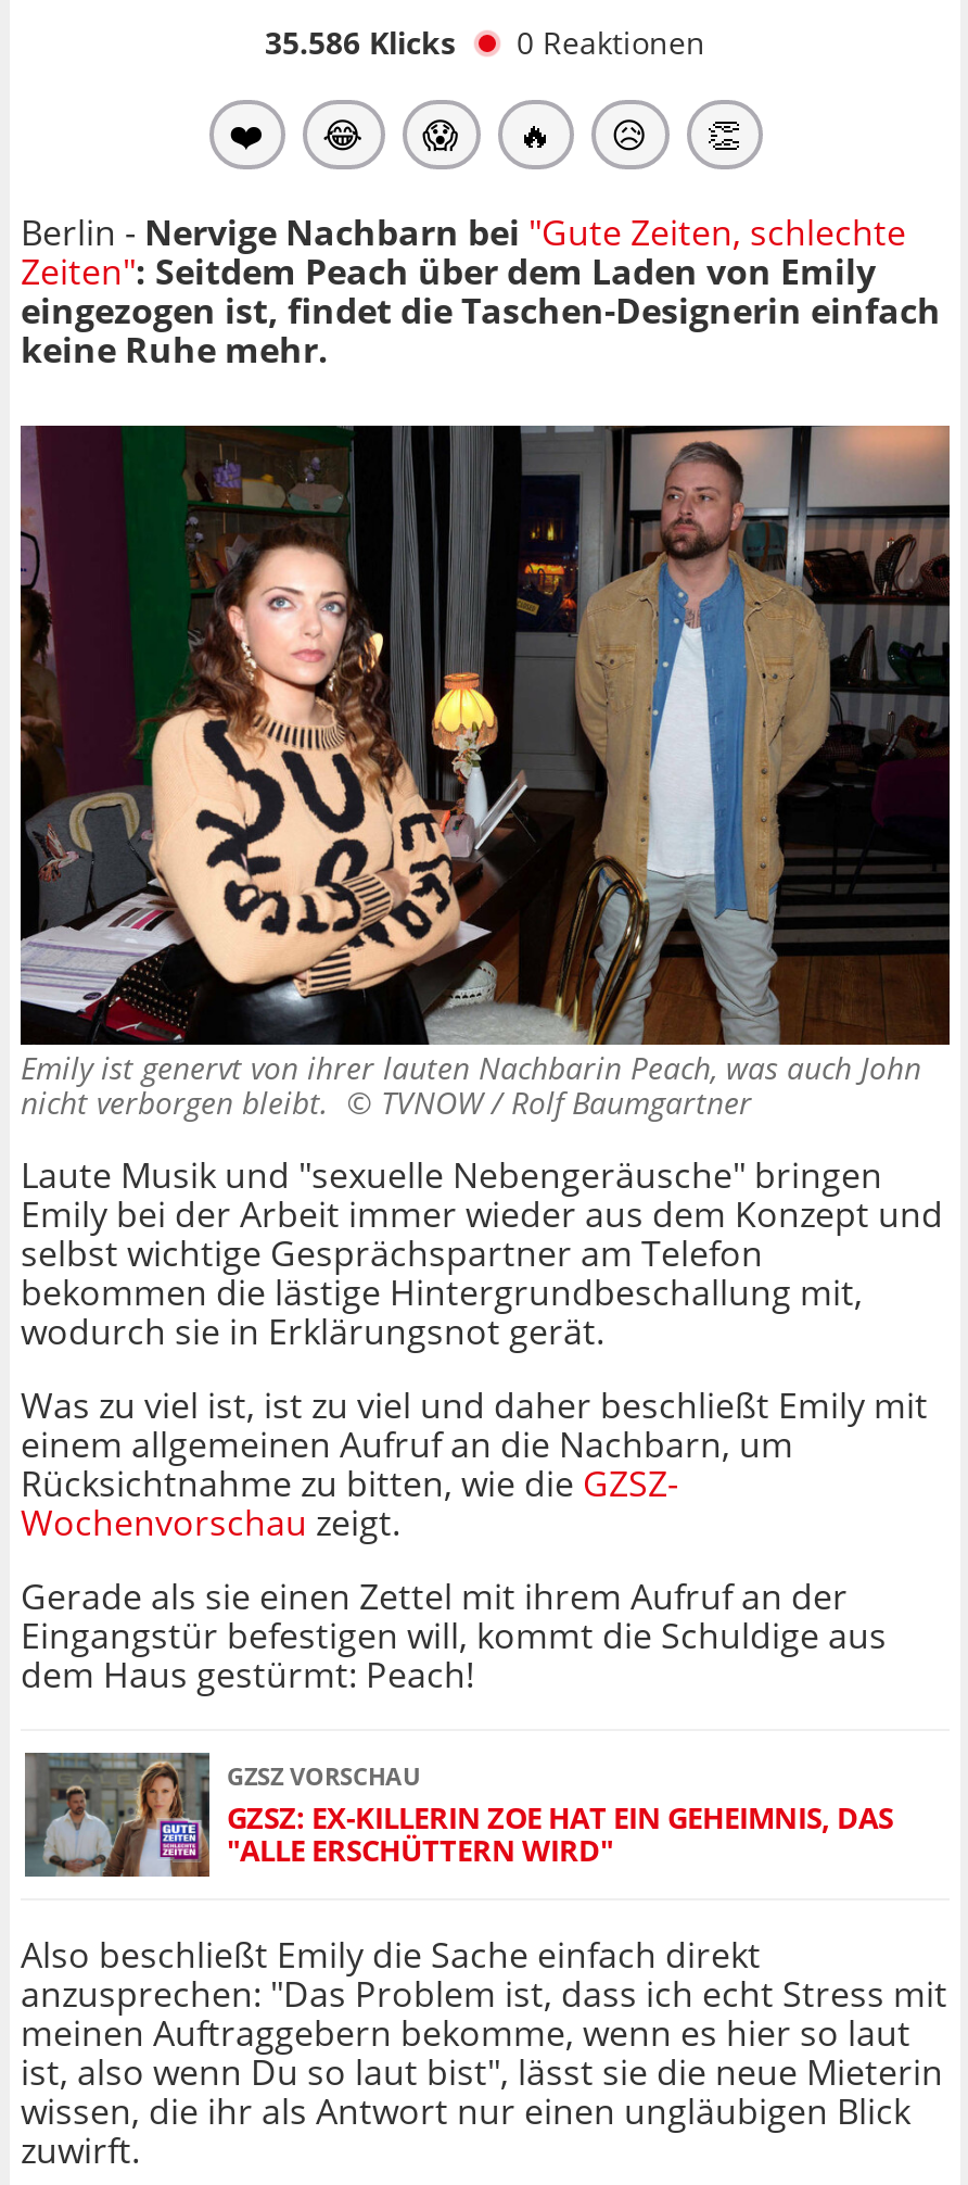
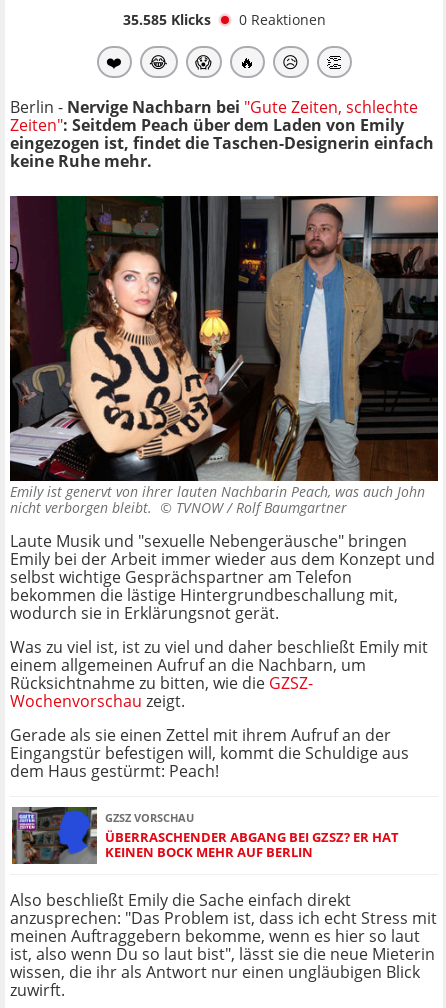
[265,21,705,63] 35.586 Klicks 0 Reaktionen -> [122,10,325,29] 35.585 Klicks 0 Reaktionen
[25,1753,893,1877] [image] | GZSZ: EX-KILLERIN ZOE HAT EIN GEHEIMNIS, DAS | "ALLE ERSCHÜTTERN WIRD" -> [12,806,399,864] [image] | ÜBERRASCHENDER ABGANG BEI GZSZ? ER HAT | KEINEN BOCK MEHR AUF BERLIN

